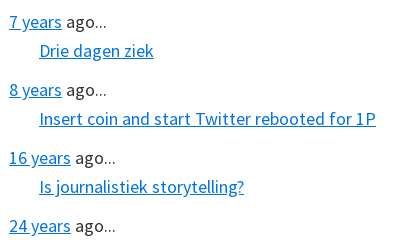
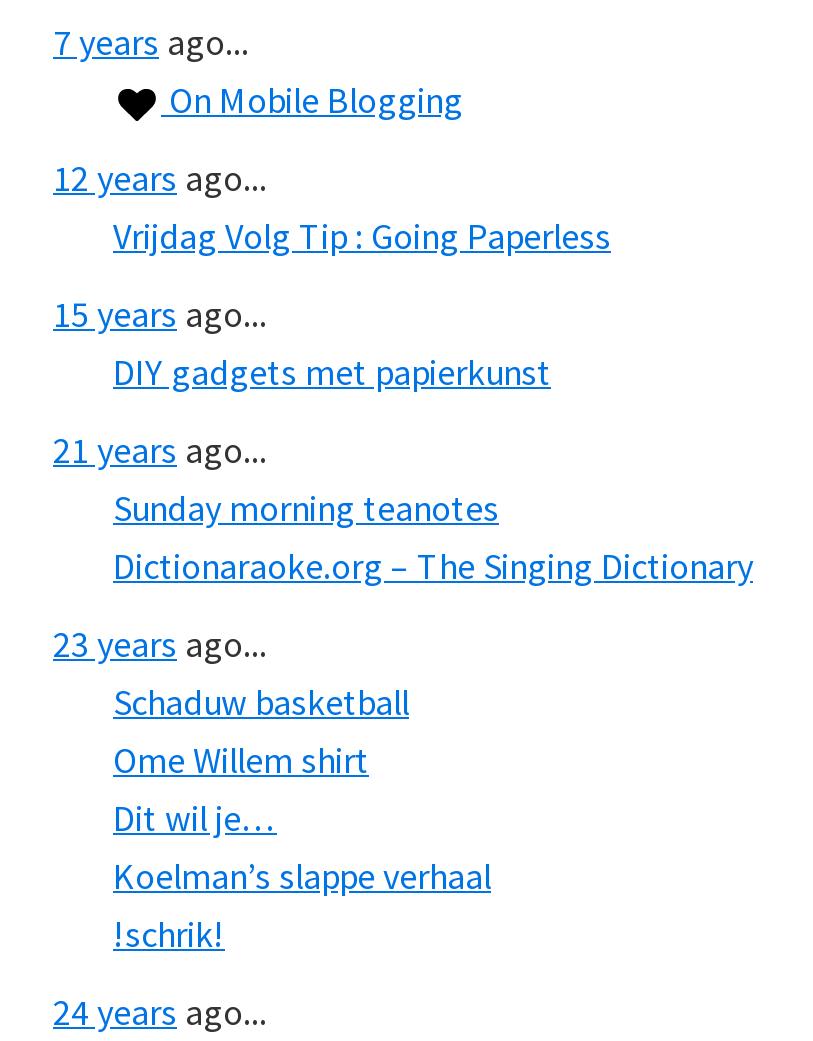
[9,39,376,198] Drie dagen ziek | 8 years ago... | Insert coin and start Twitter rebooted for 1P | 16 years ago... | Is journalistiek storytelling? -> [53,77,753,957] On Mobile Blogging | 12 years ago... | Vrijdag Volg Tip : Going Paperless | 15 years ago... | DIY gadgets met papierkunst | 21 years ago... | Sunday morning teanotes | Dictionaraoke.org – The Singing Dictionary | 23 years ago... | Schaduw basketball | Ome Willem shirt | Dit wil je… | Koelman’s slappe verhaal | !schrik!

